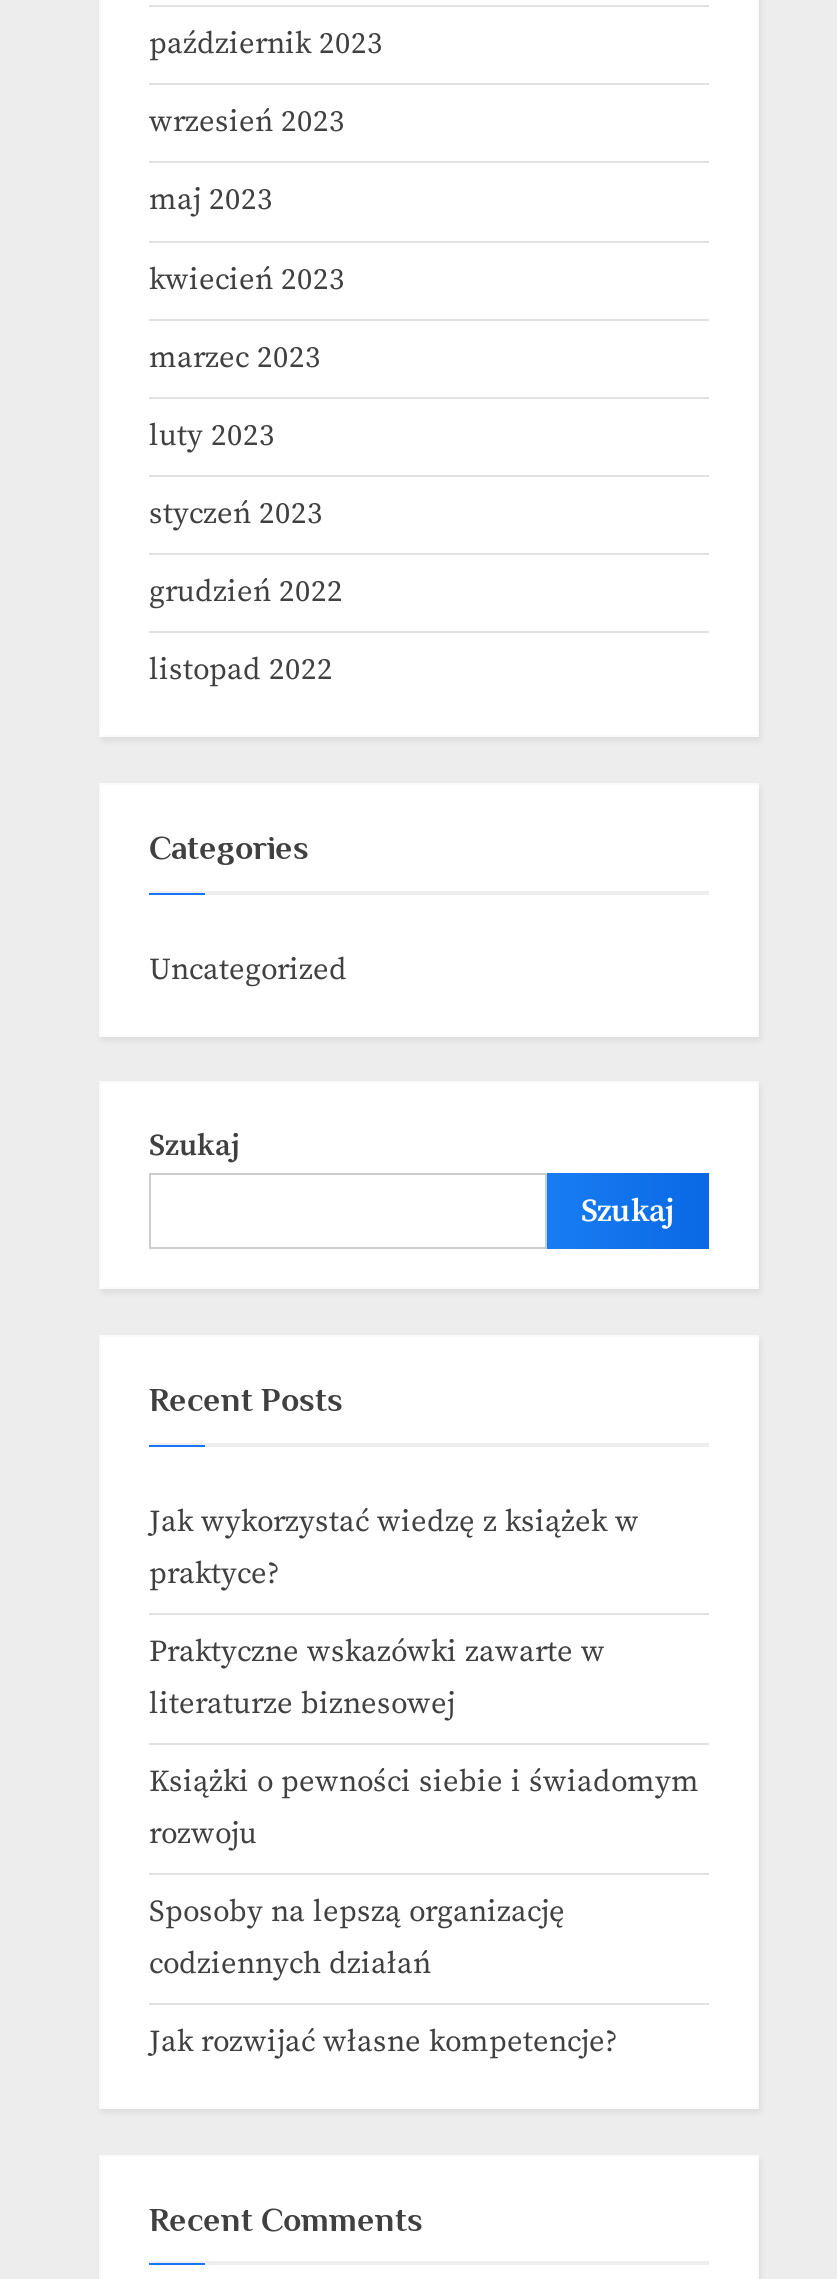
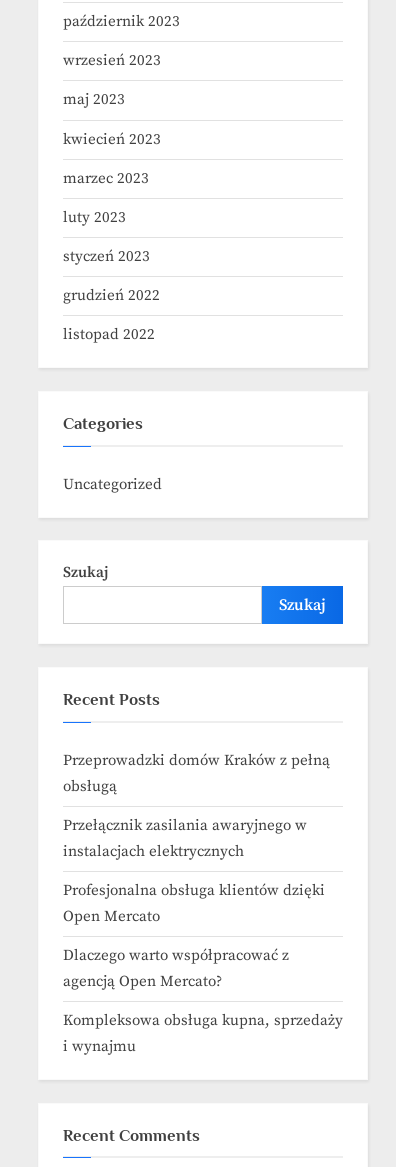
[149,1502,639,1592] Jak wykorzystać wiedzę z książek w | praktyce? -> [63,751,330,796] Przeprowadzki domów Kraków z pełną | obsługą
[149,1633,605,1723] Praktyczne wskazówki zawarte w | literaturze biznesowej -> [63,816,307,861] Przełącznik zasilania awaryjnego w | instalacjach elektrycznych
[149,1763,699,1853] Książki o pewności siebie i świadomym | rozwoju -> [63,881,325,926] Profesjonalna obsługa klientów dzięki | Open Mercato
[149,1893,565,1983] Sposoby na lepszą organizację | codziennych działań -> [63,946,289,991] Dlaczego warto współpracować z | agencją Open Mercato?
[149,2024,617,2062] Jak rozwijać własne kompetencje? -> [63,1011,343,1056] Kompleksowa obsługa kupna, sprzedaży | i wynajmu

